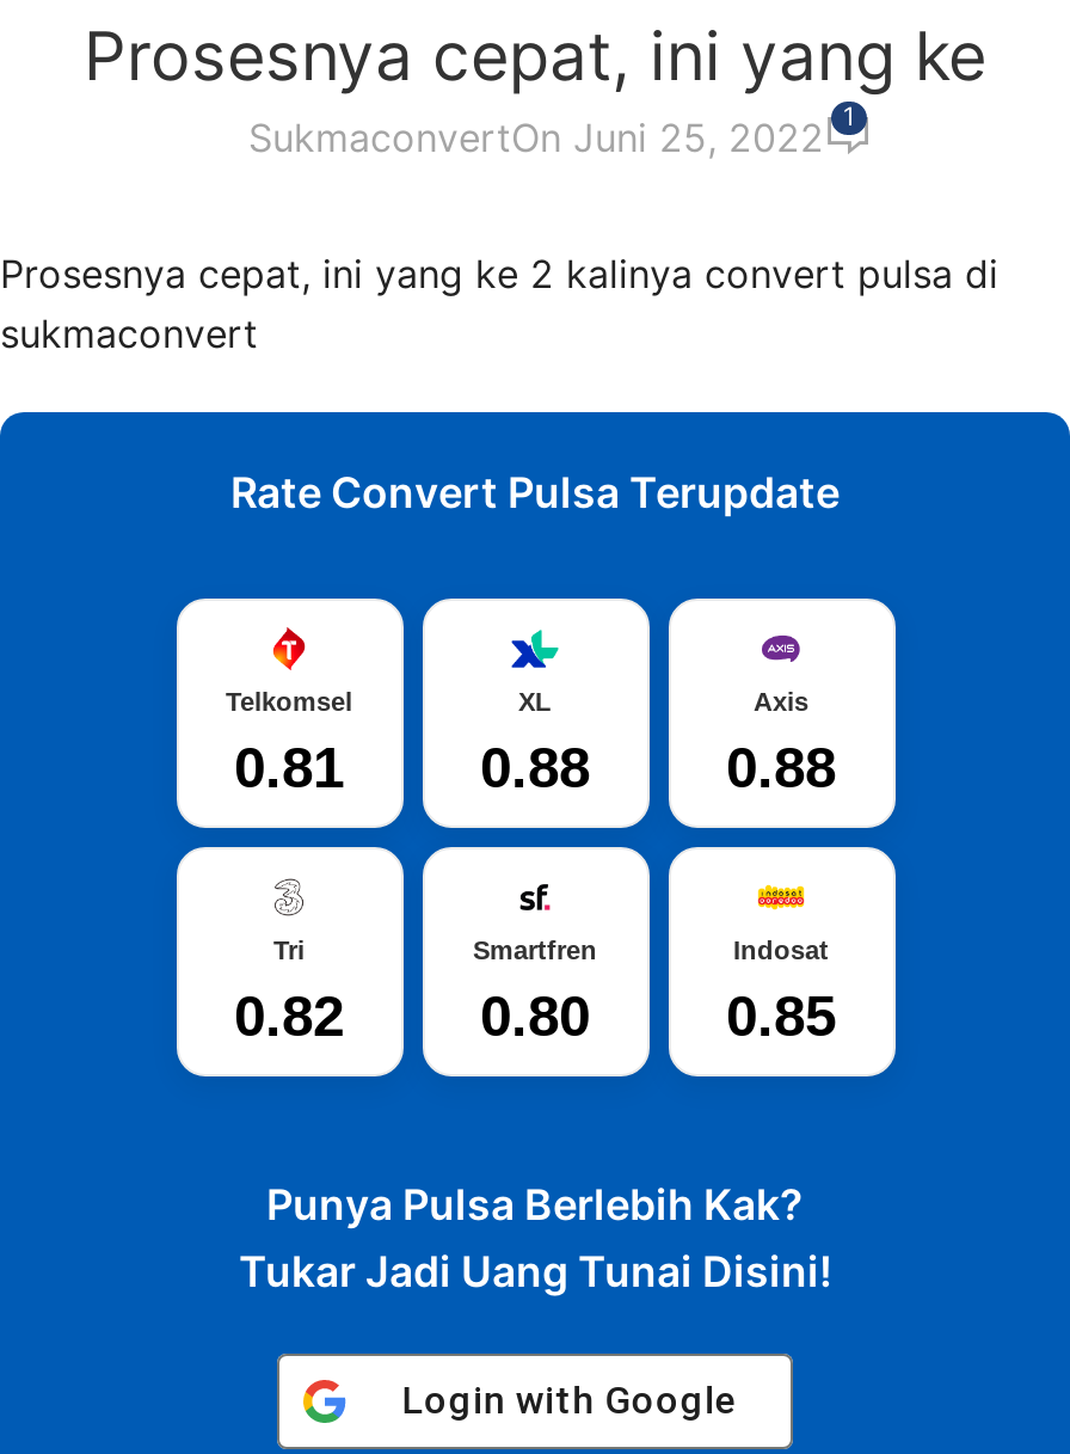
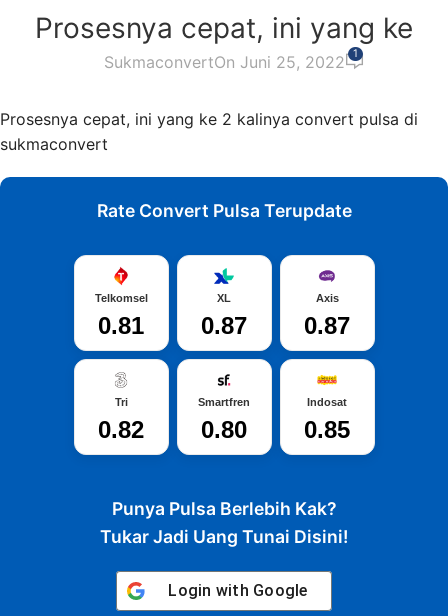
[480,735,590,800] 0.88 -> [201,312,247,339] 0.87
[726,735,836,800] 0.88 -> [304,312,350,339] 0.87

